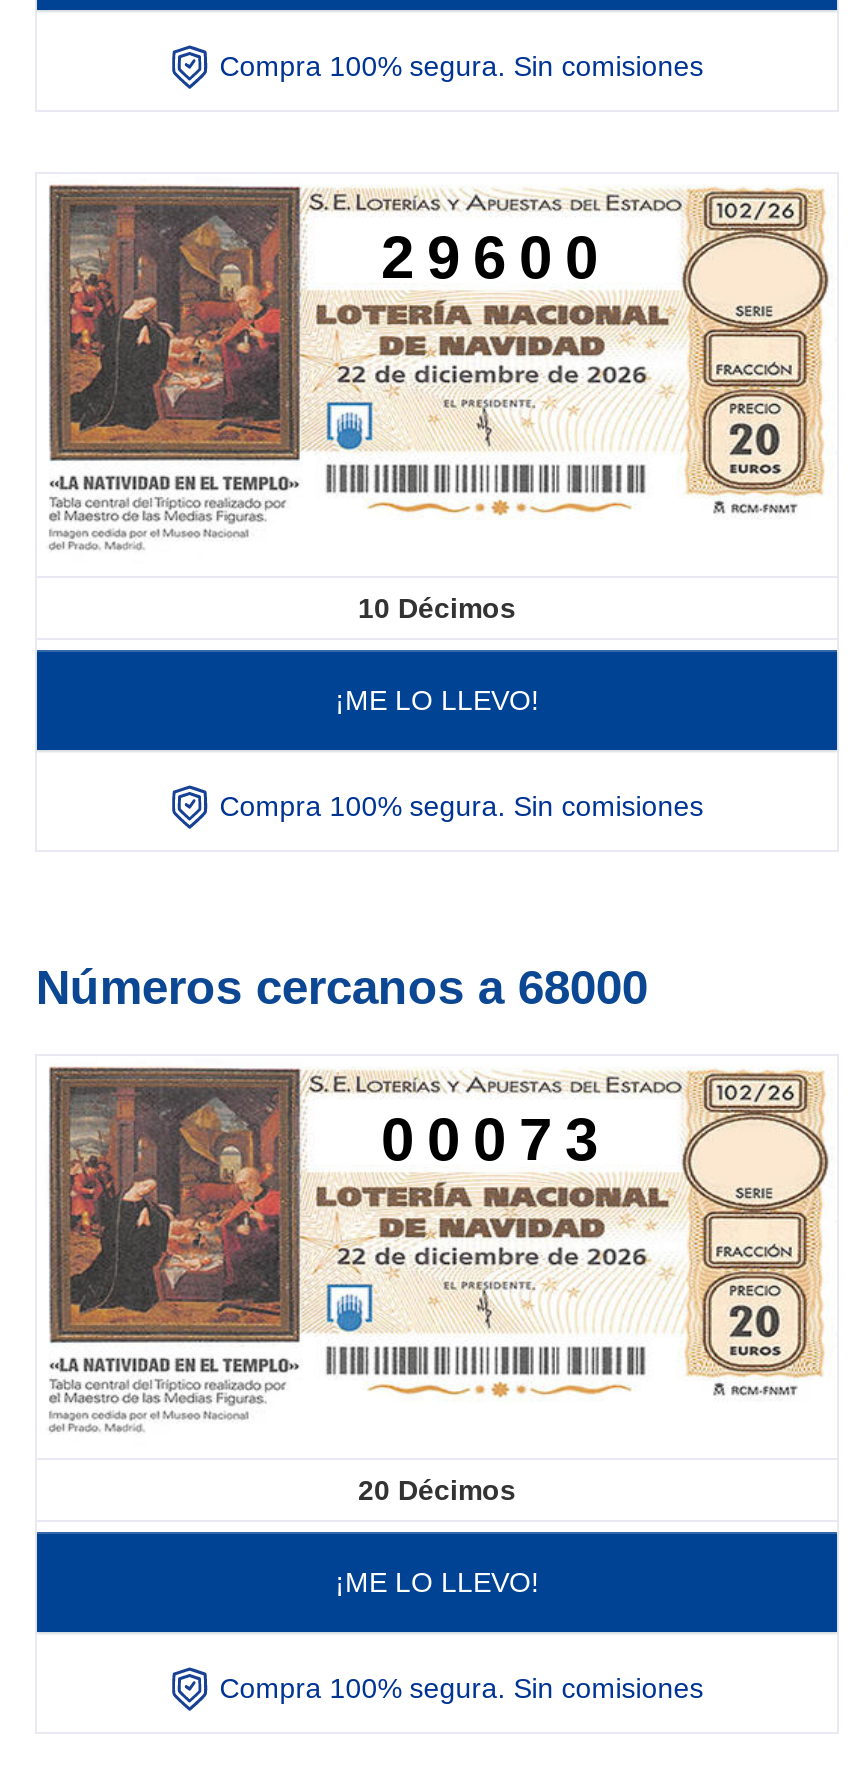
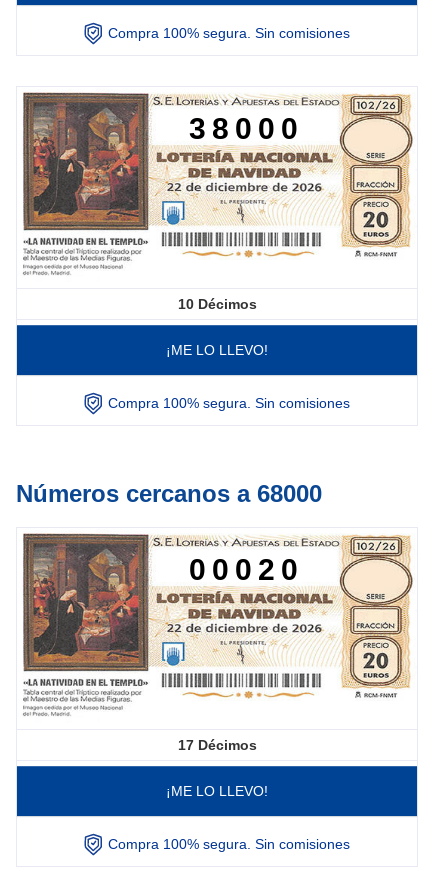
[381,224,611,290] 29600 -> [189,112,304,145] 38000
[381,1106,611,1172] 00073 -> [189,553,304,586] 00020
[358,1474,516,1506] 20 Décimos -> [177,737,256,753] 17 Décimos

